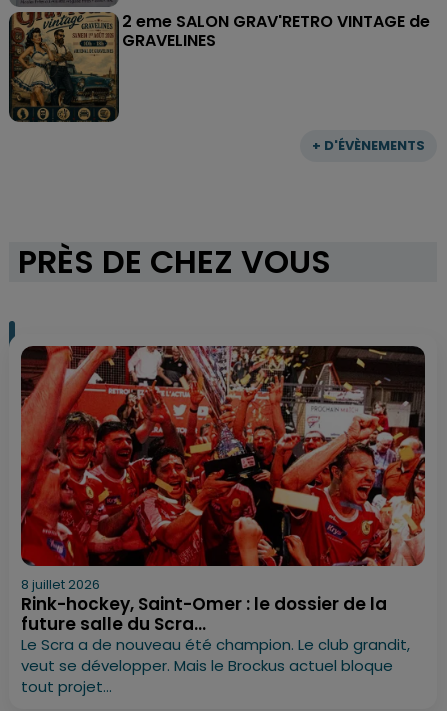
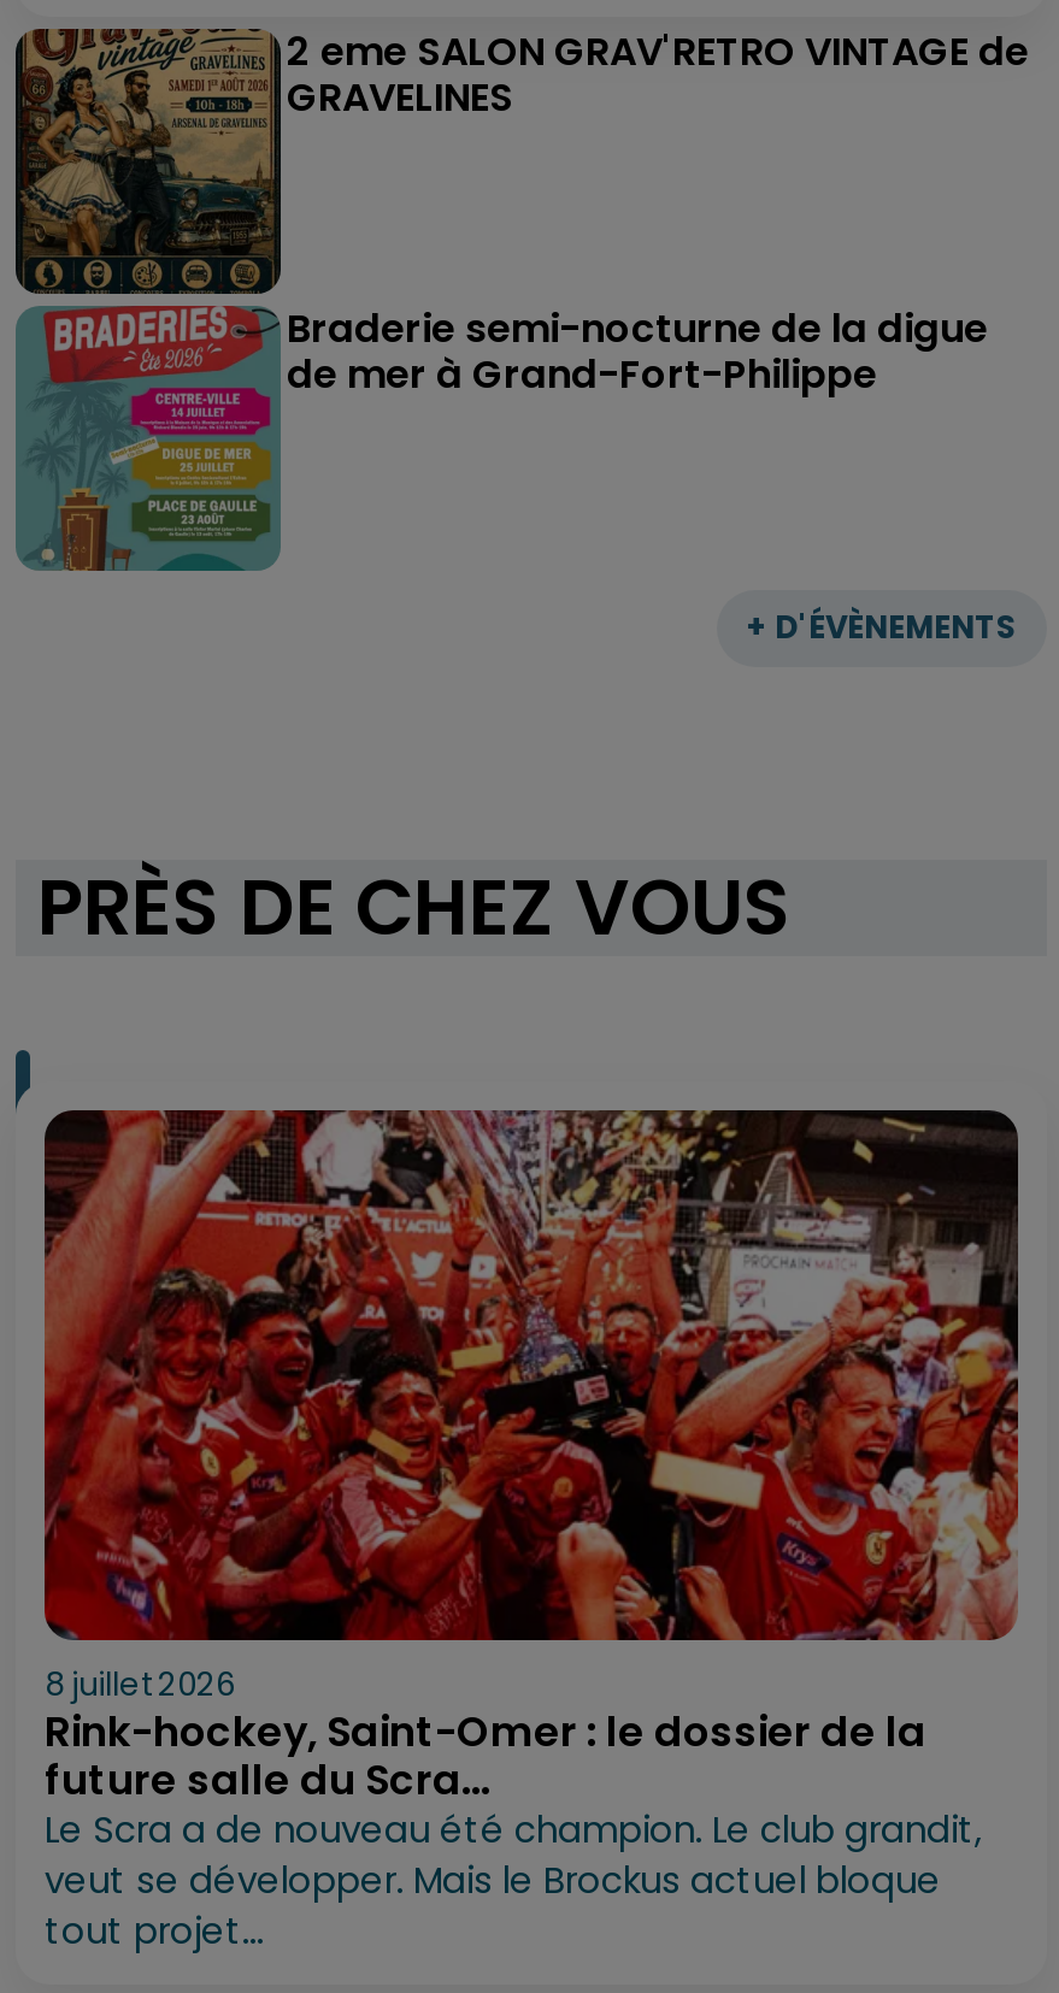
none -> [18,301,988,573] [image] | Braderie semi-nocturne de la digue | de mer à Grand-Fort-Philippe

